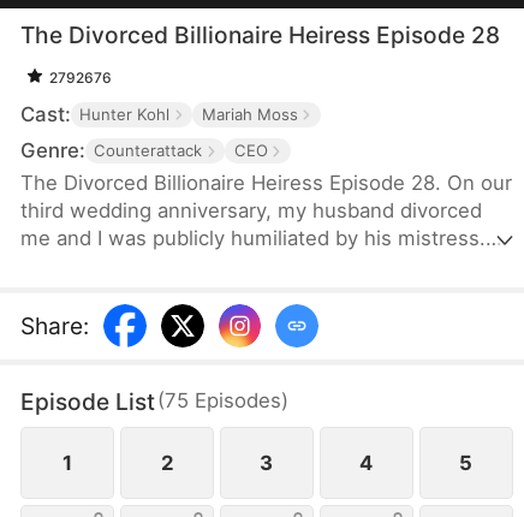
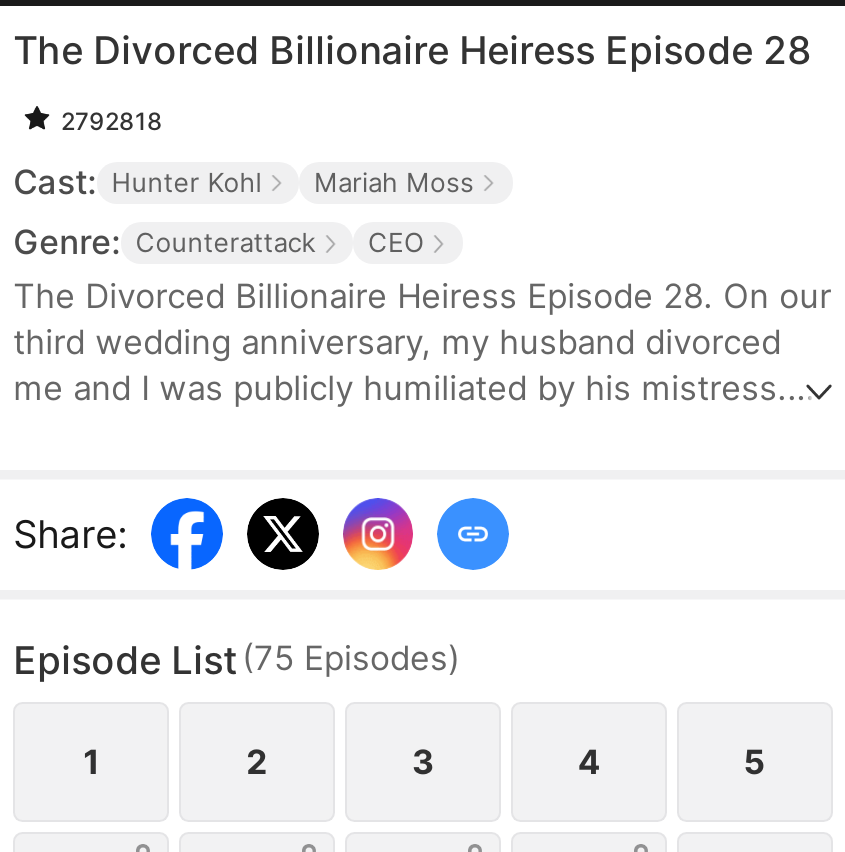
[49,68,112,86] 2792676 -> [61,105,163,135] 2792818

